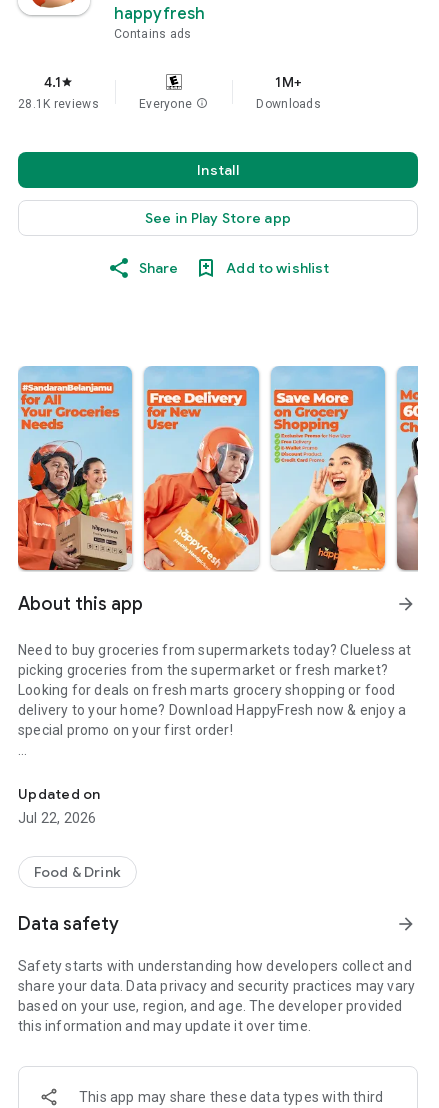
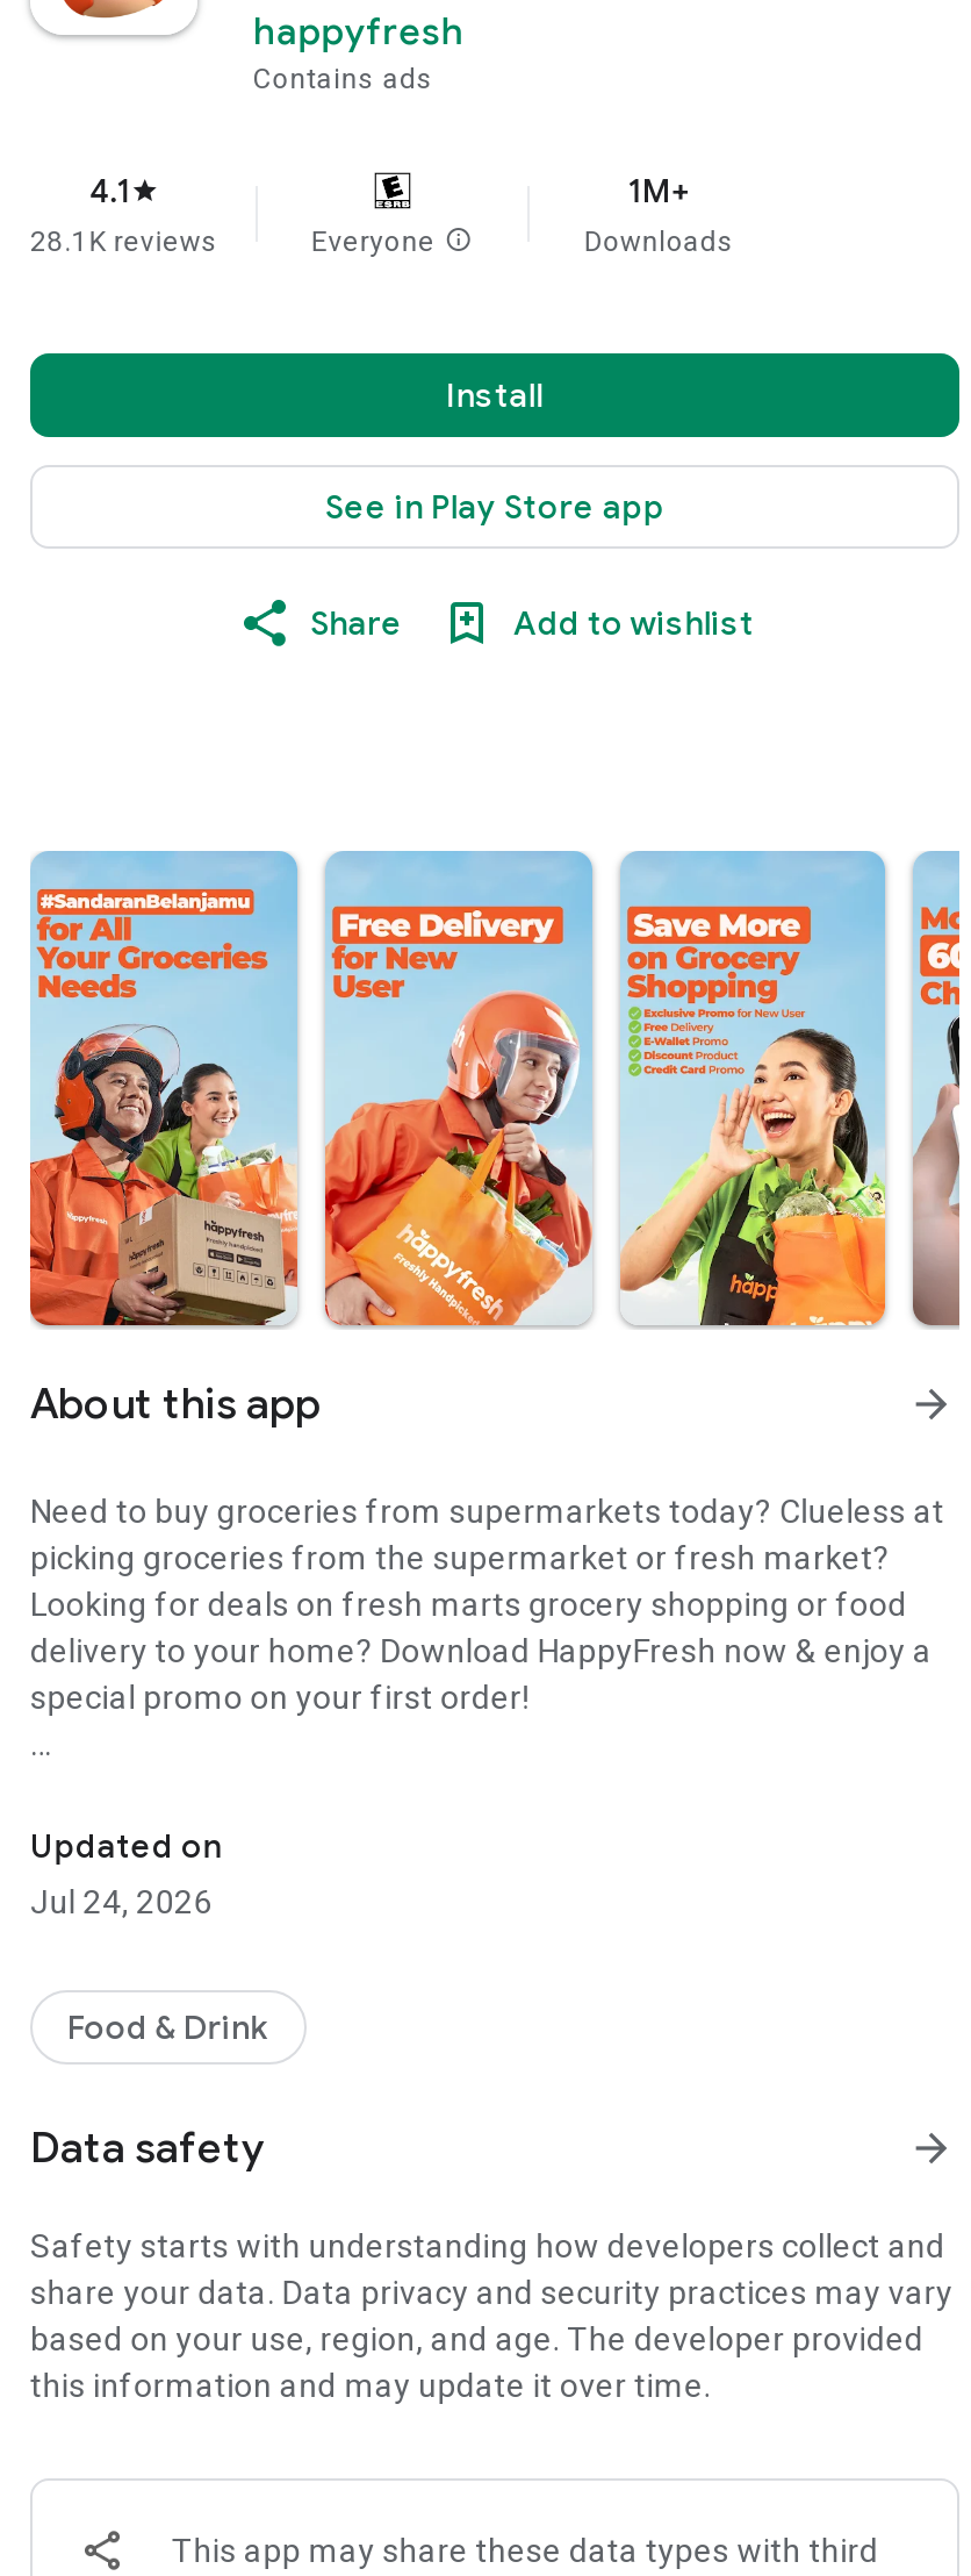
[18,810,96,826] Jul 22, 2026 -> [30,1883,212,1920] Jul 24, 2026

